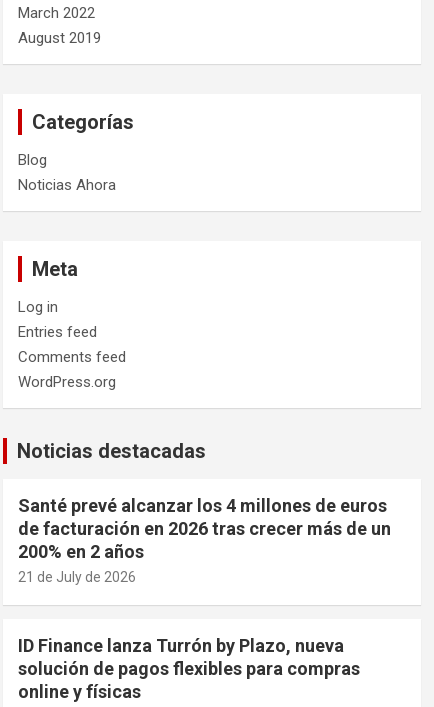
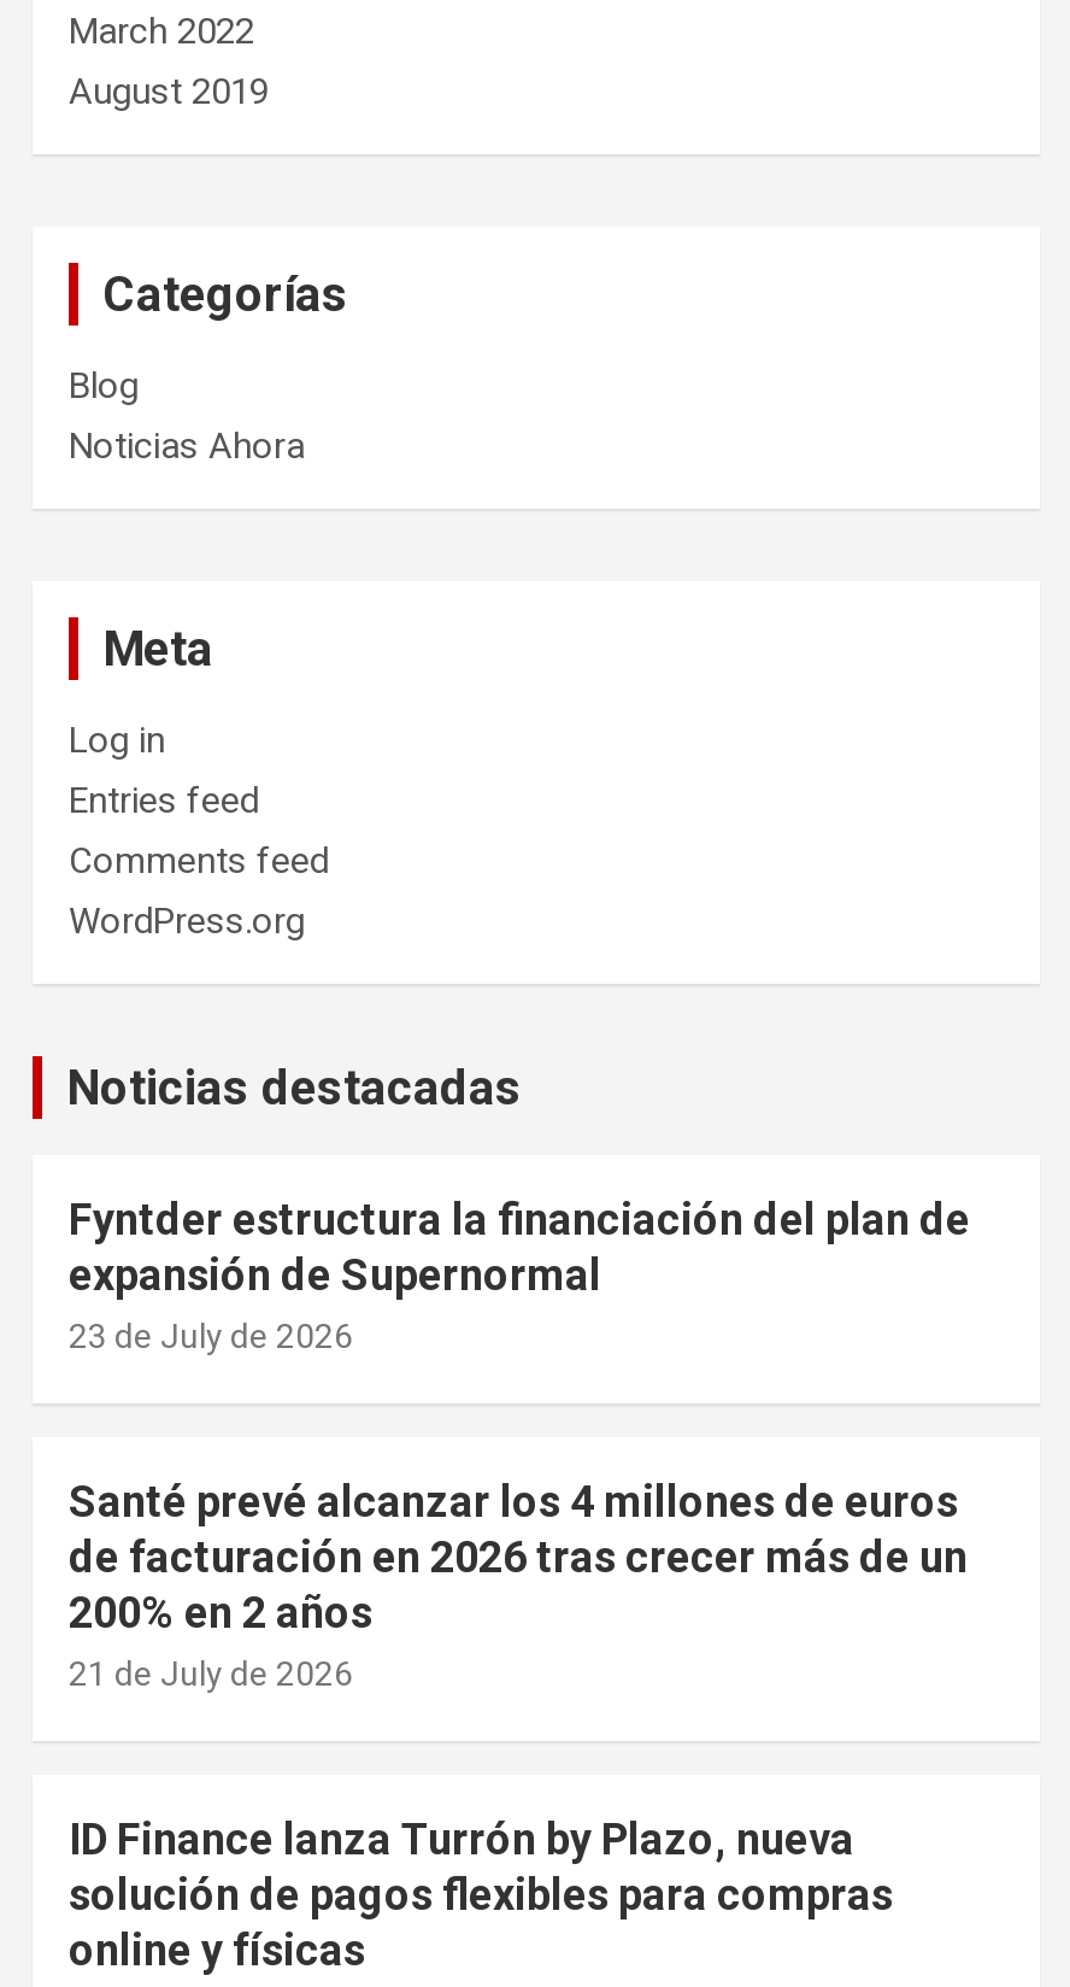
none -> [69,1195,970,1356] Fyntder estructura la financiación del plan de | expansión de Supernormal | 23 de July de 2026

